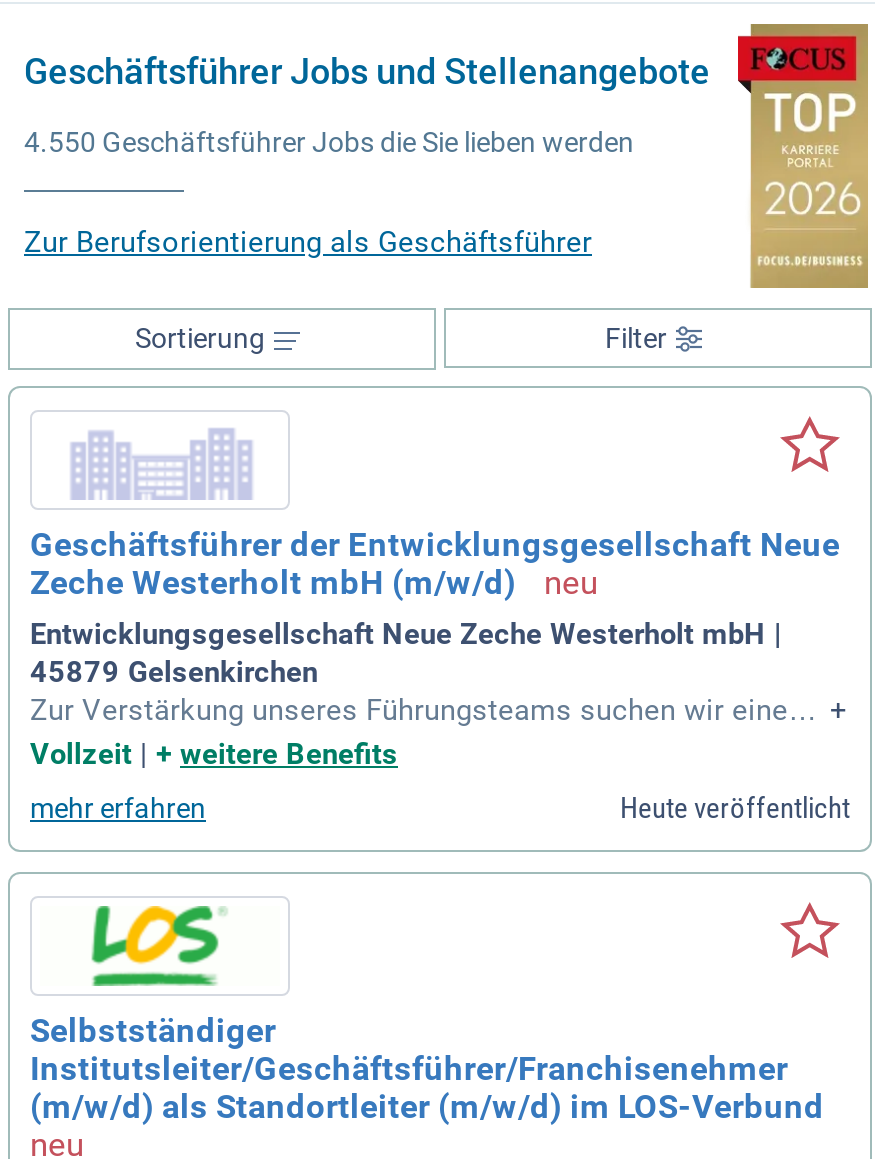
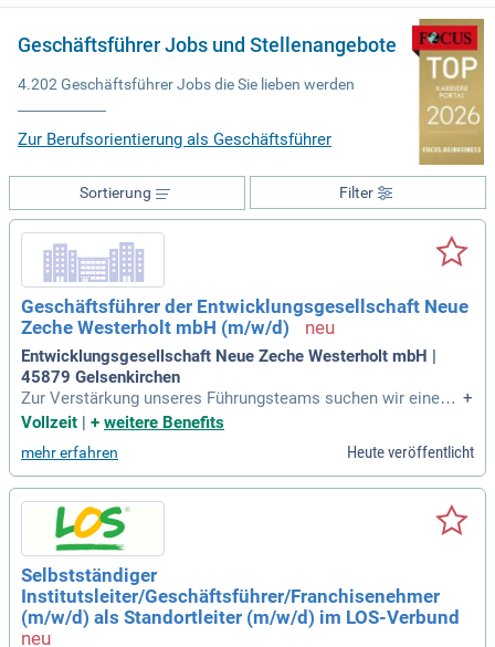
[24,126,634,158] 4.550 Geschäftsführer Jobs die Sie lieben werden -> [18,75,355,93] 4.202 Geschäftsführer Jobs die Sie lieben werden

